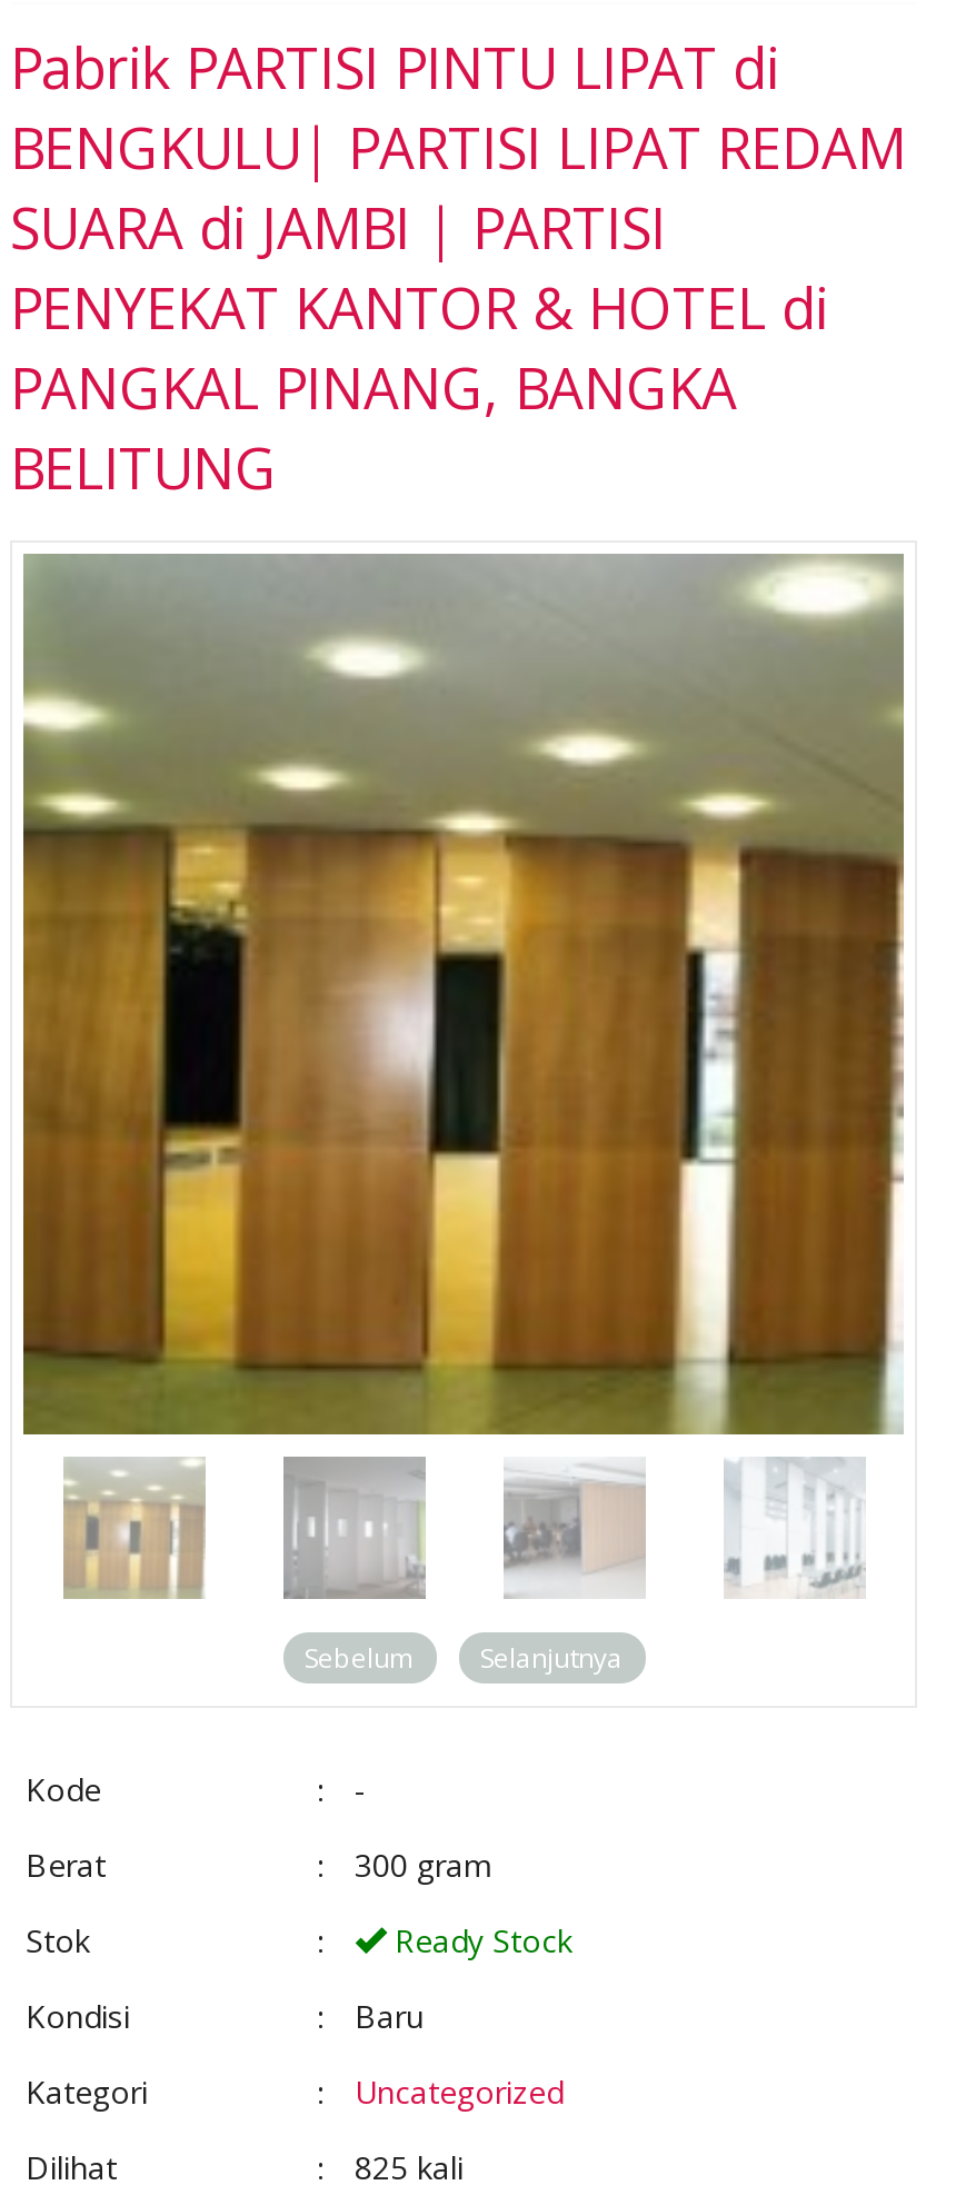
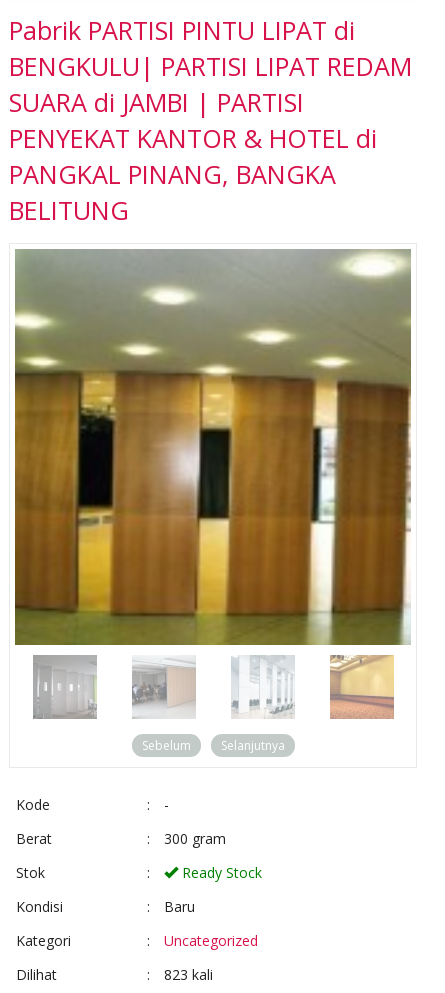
[66,1459,203,1595] [image] -> [33,655,96,718] [image]
[283,1457,426,1599] [image] -> [133,656,195,718] [image]
[504,1461,646,1586] [image] -> [232,666,294,714] [image]
[724,1457,864,1597] [image] -> [330,654,394,719] [image]
[355,2147,464,2189] 825 kali -> [164,965,213,984] 823 kali

